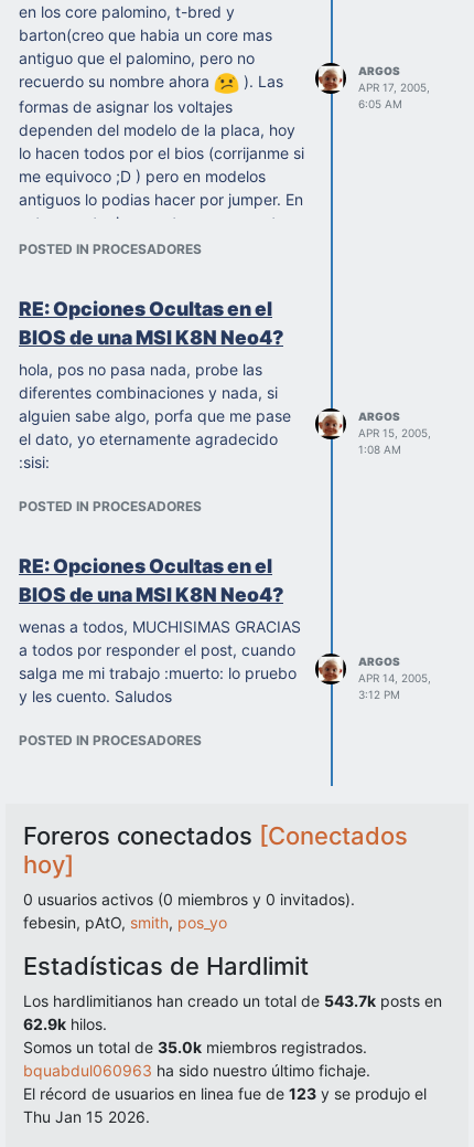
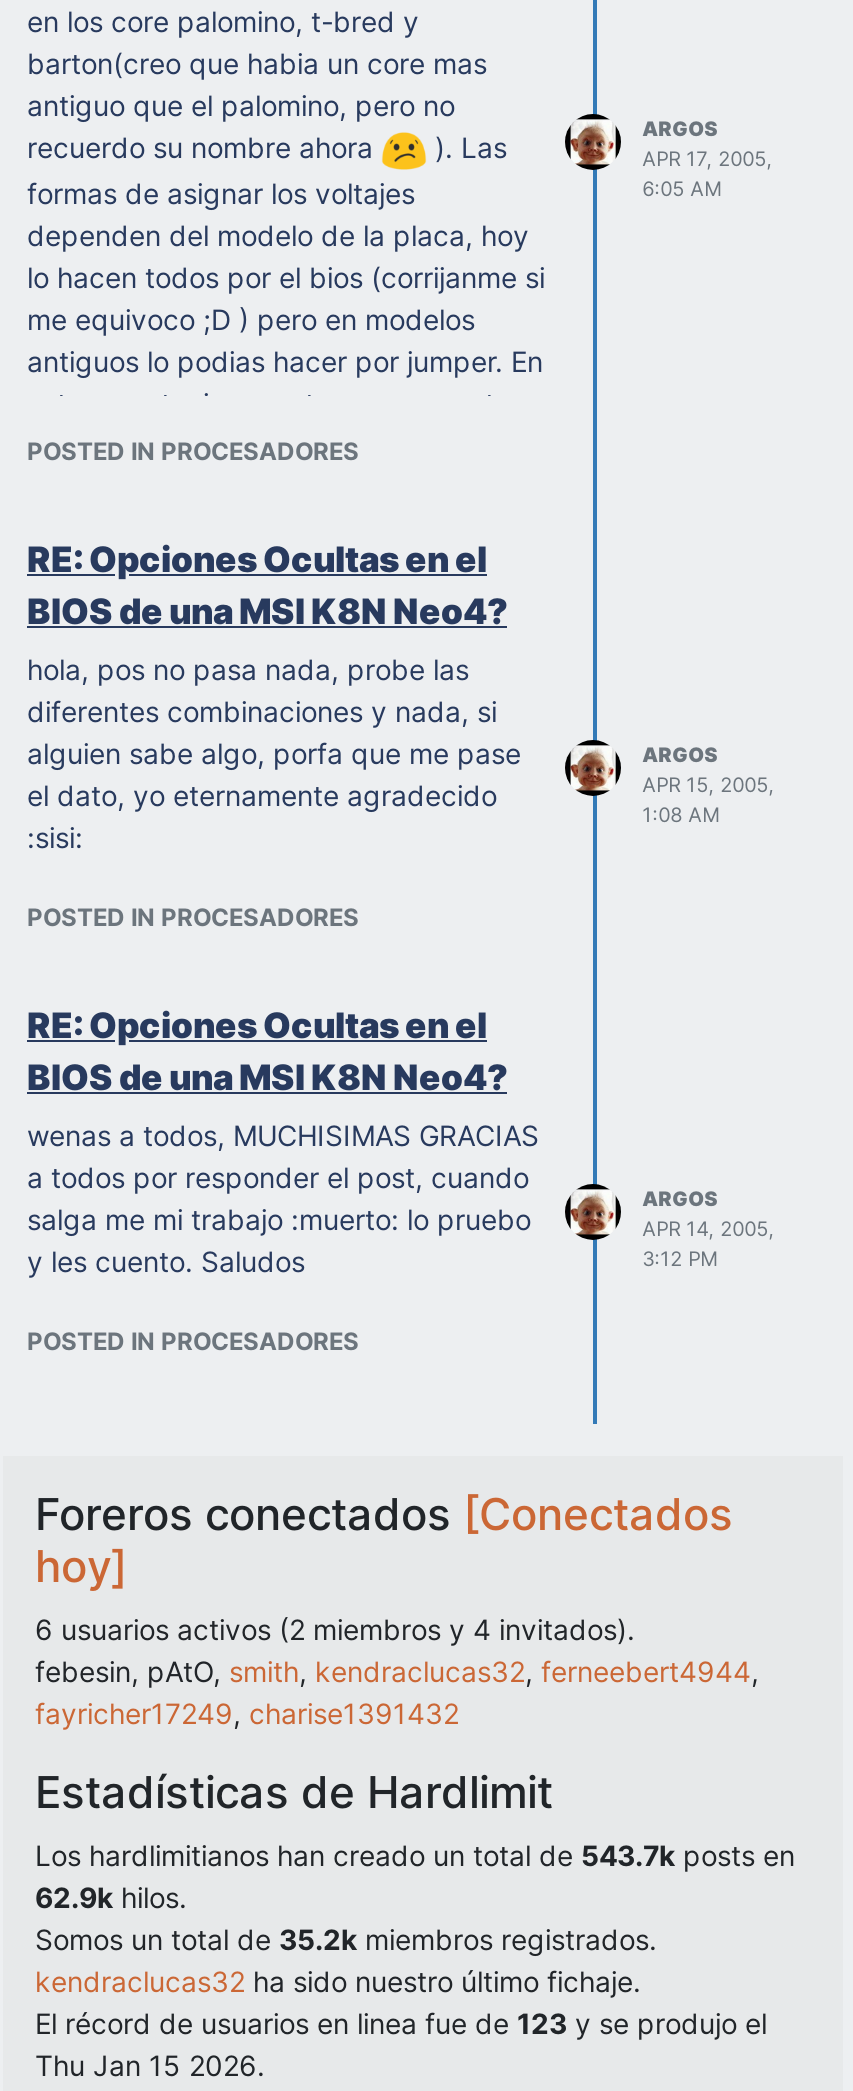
[23,890,355,932] 0 usuarios activos (0 miembros y 0 invitados). | febesin, pAtO, smith, pos_yo -> [35,1613,759,1731] 6 usuarios activos (2 miembros y 4 invitados). | febesin, pAtO, smith, kendraclucas32, ferneebert4944, | fayricher17249, charise1391432
[23,1038,367,1057] Somos un total de 35.0k miembros registrados. -> [35,1923,657,1957] Somos un total de 35.2k miembros registrados.
[23,1061,370,1080] bquabdul060963 ha sido nuestro último fichaje. -> [35,1965,641,1999] kendraclucas32 ha sido nuestro último fichaje.

